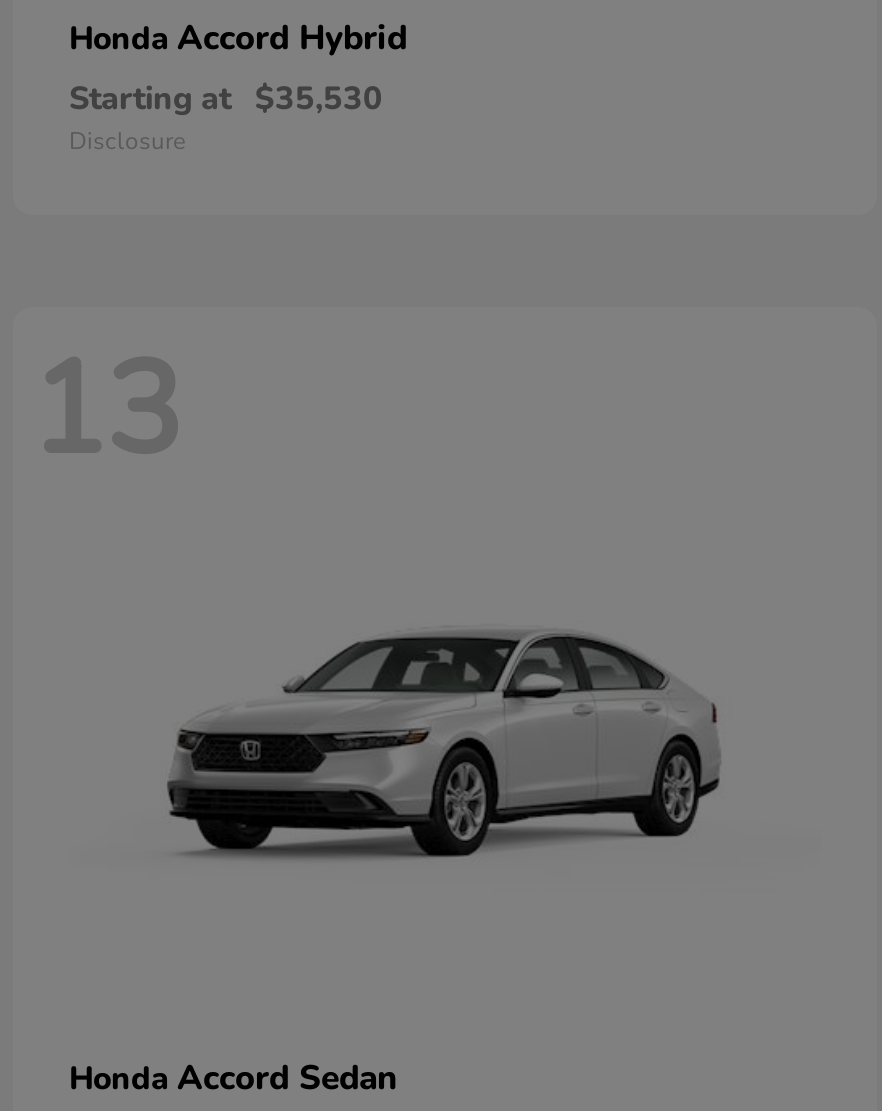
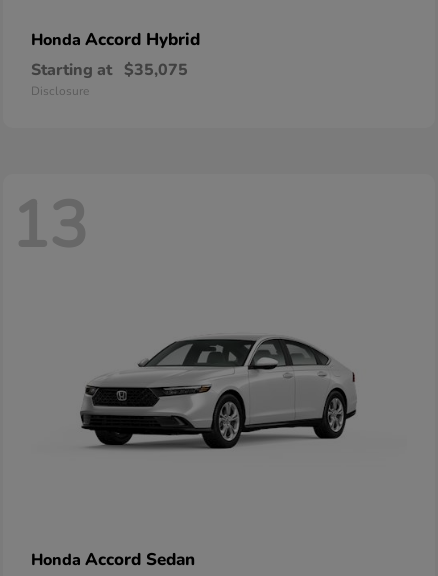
[69,76,383,120] Starting at $35,530 -> [31,58,188,80] Starting at $35,075

